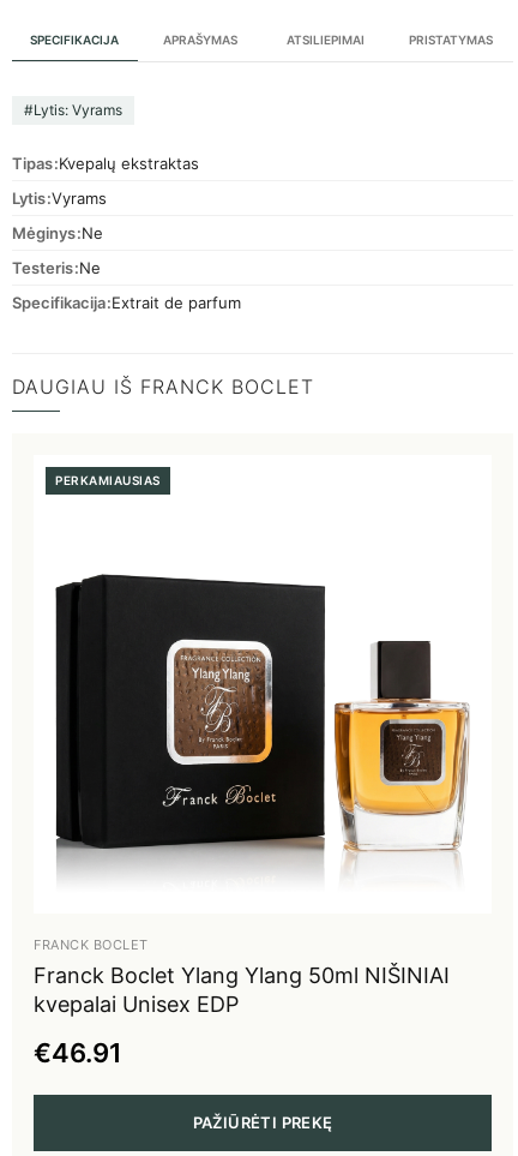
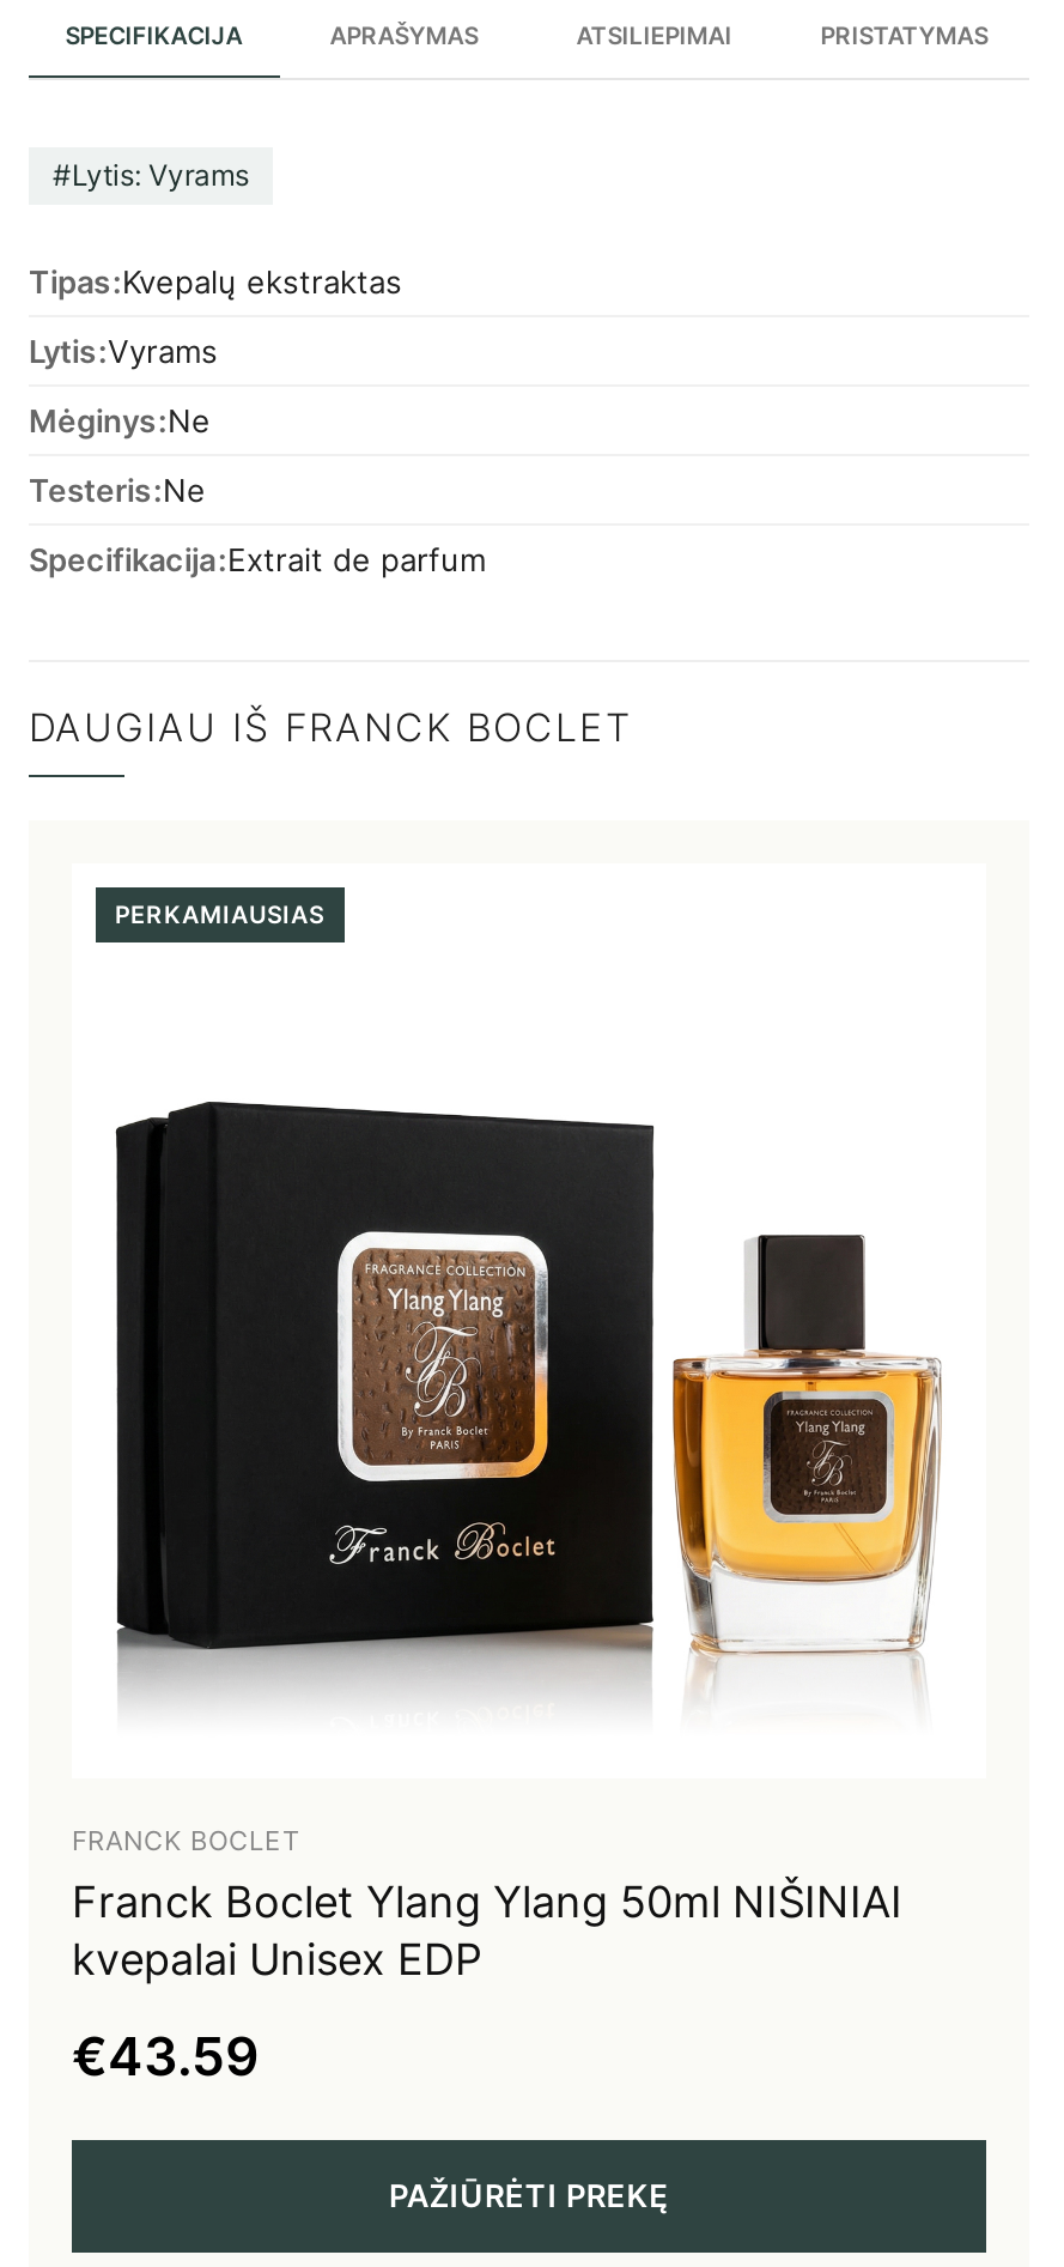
[34,1037,122,1068] €46.91 -> [72,2025,259,2087] €43.59

